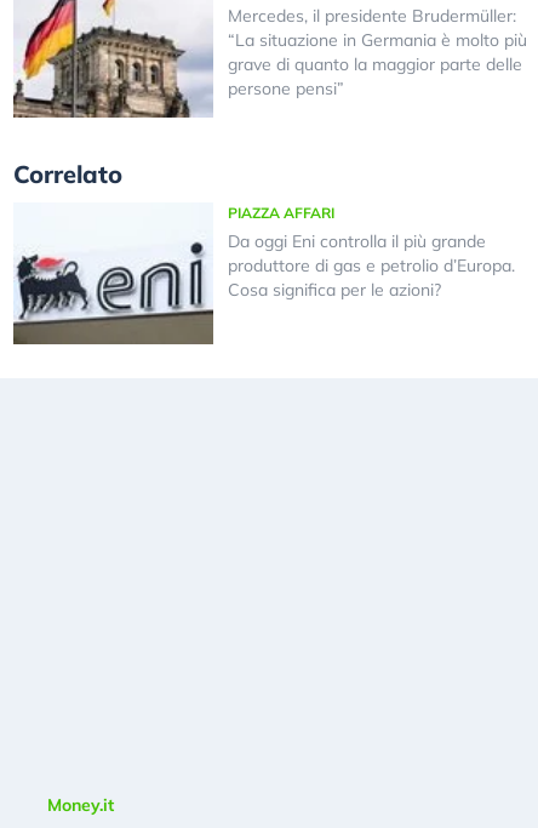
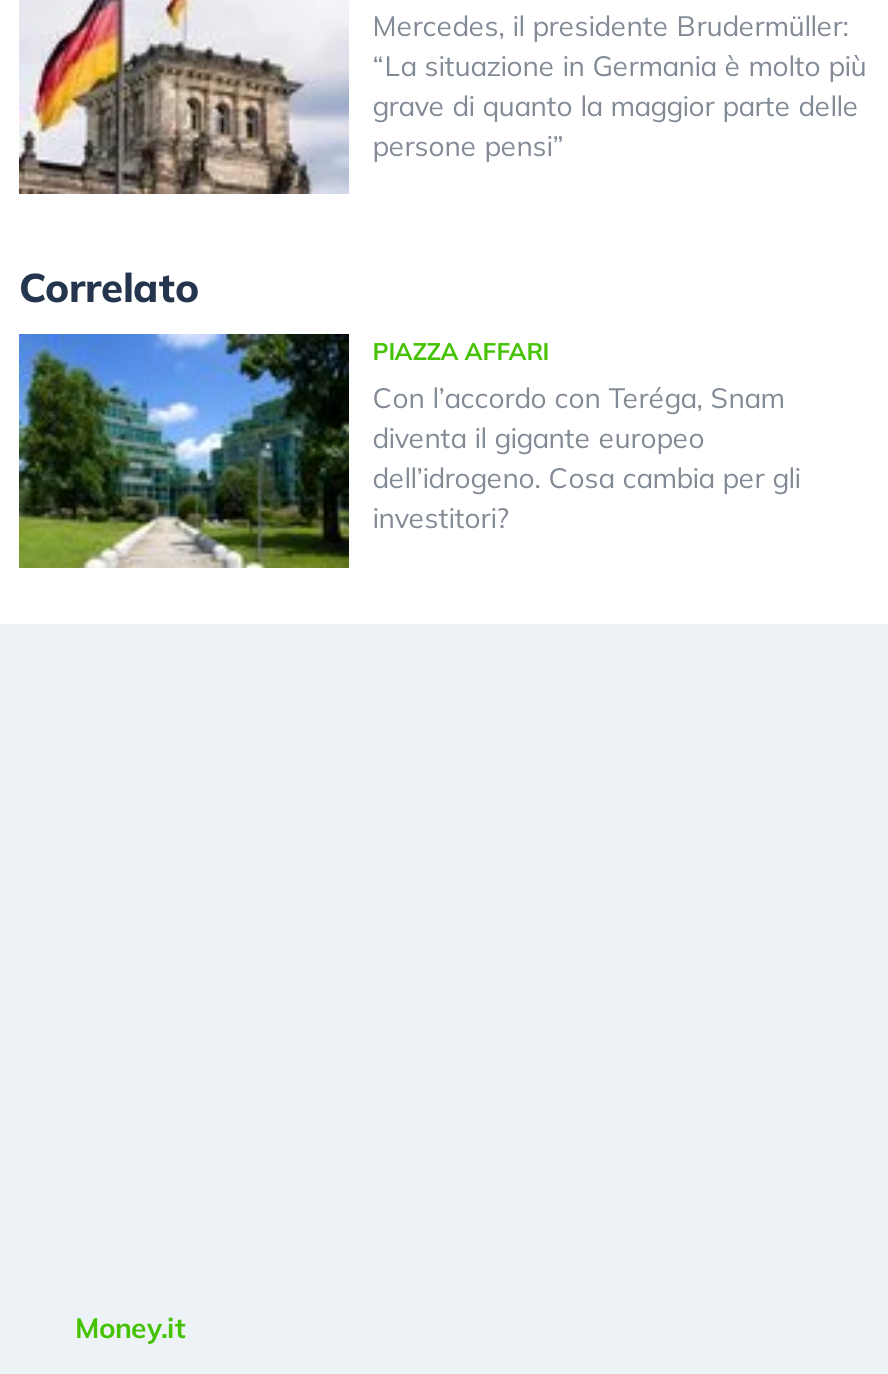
[12,202,515,346] [image] | Da oggi Eni controlla il più grande | produttore di gas e petrolio d’Europa. | Cosa significa per le azioni? -> [17,332,801,568] [image] | Con l’accordo con Teréga, Snam | diventa il gigante europeo | dell’idrogeno. Cosa cambia per gli | investitori?

